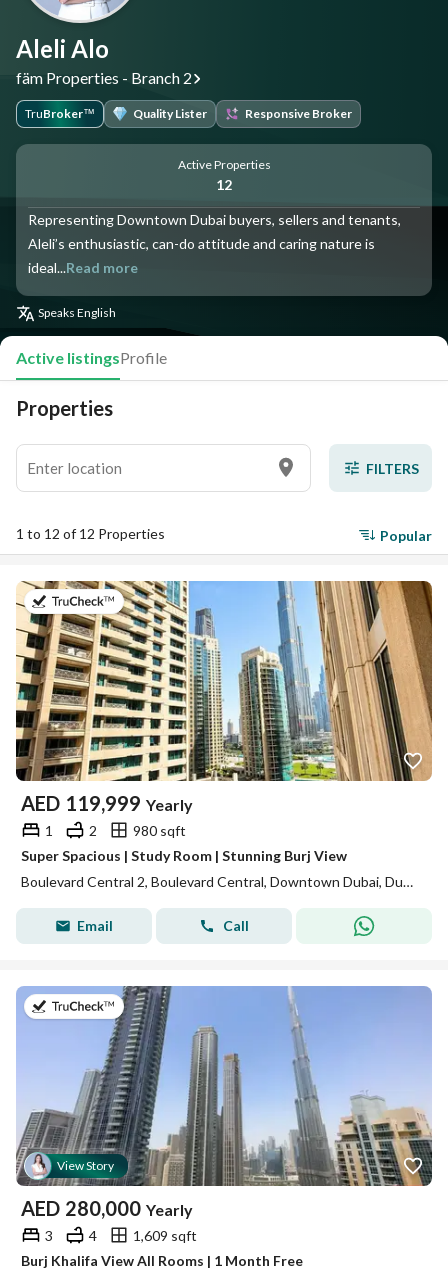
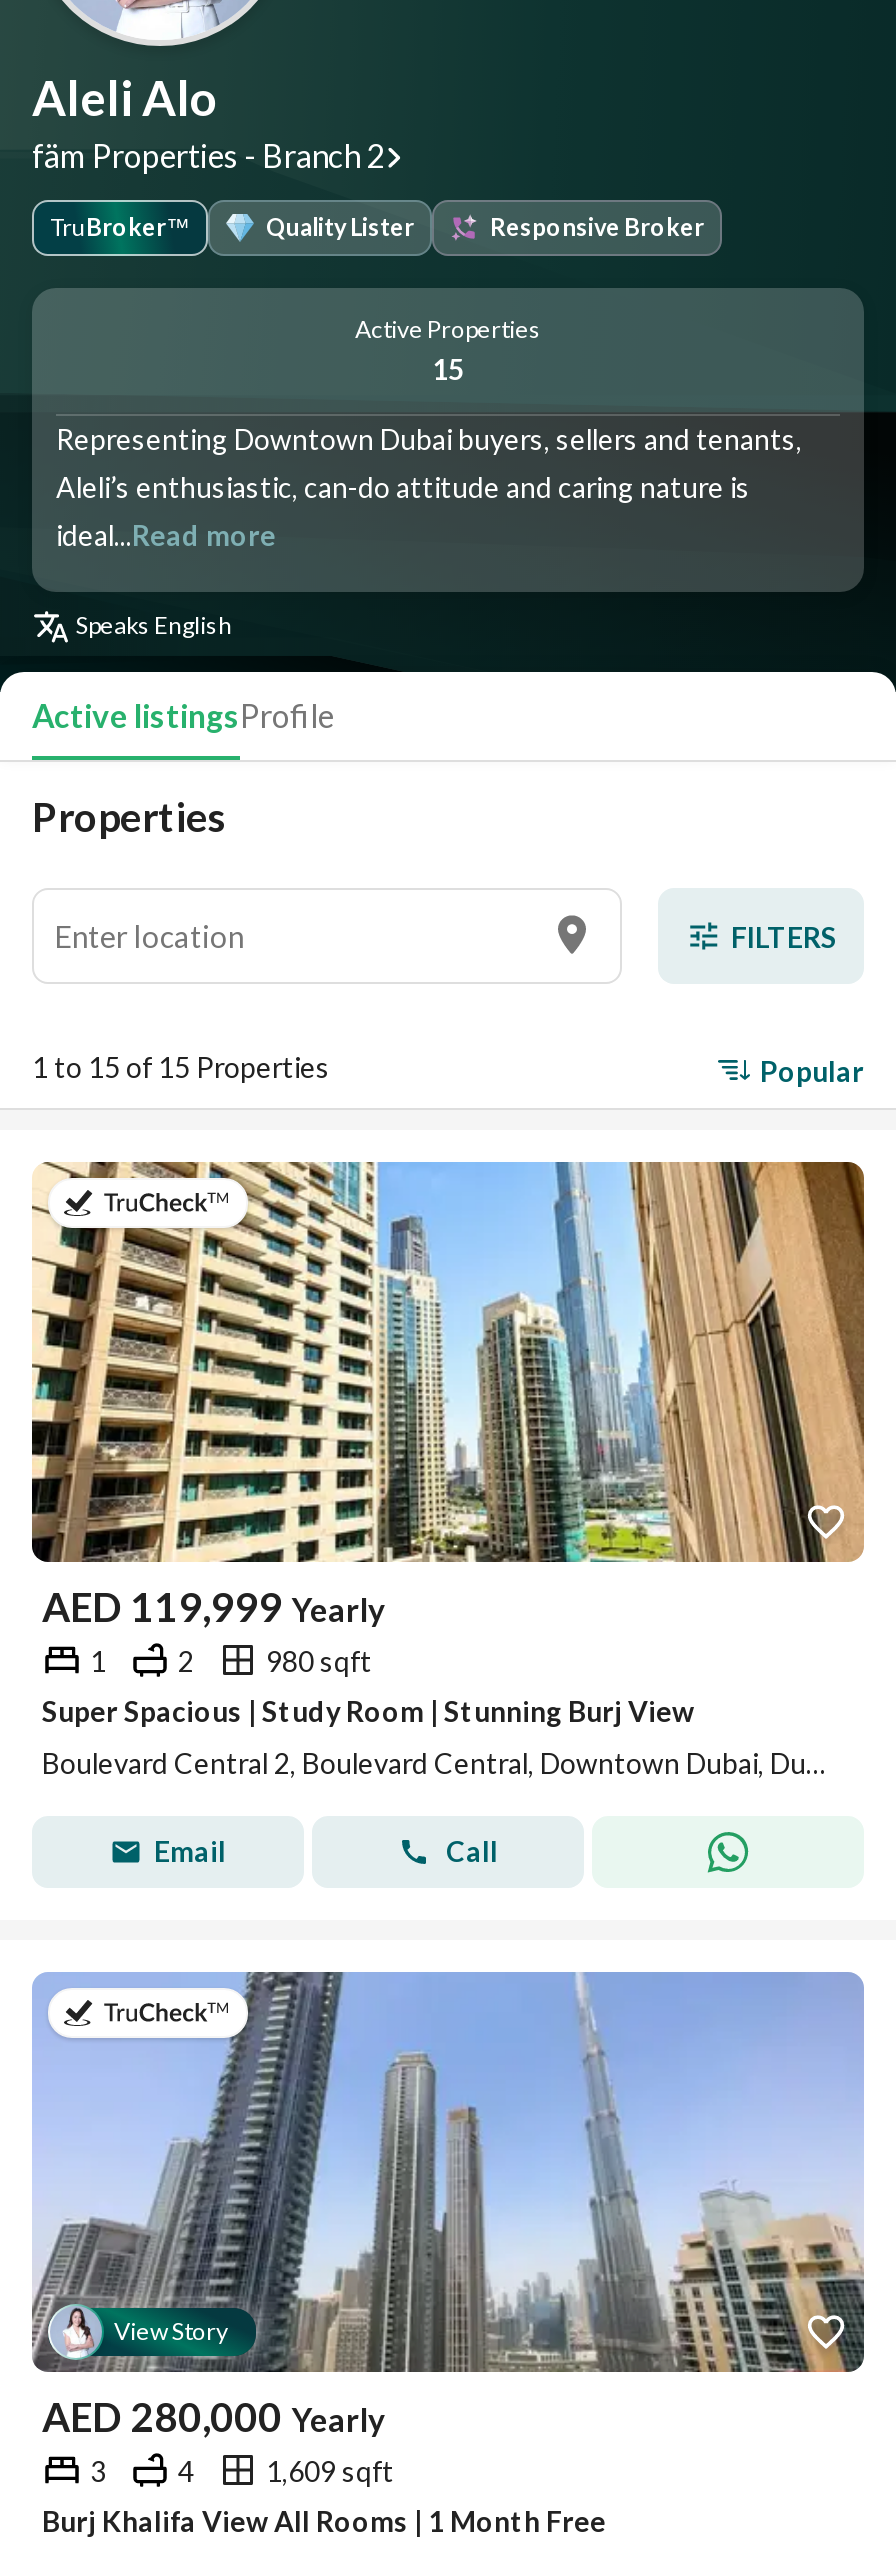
[216,176,232,193] 12 -> [432,352,464,386] 15
[16,524,165,541] 1 to 12 of 12 Properties -> [32,1049,330,1083] 1 to 15 of 15 Properties

